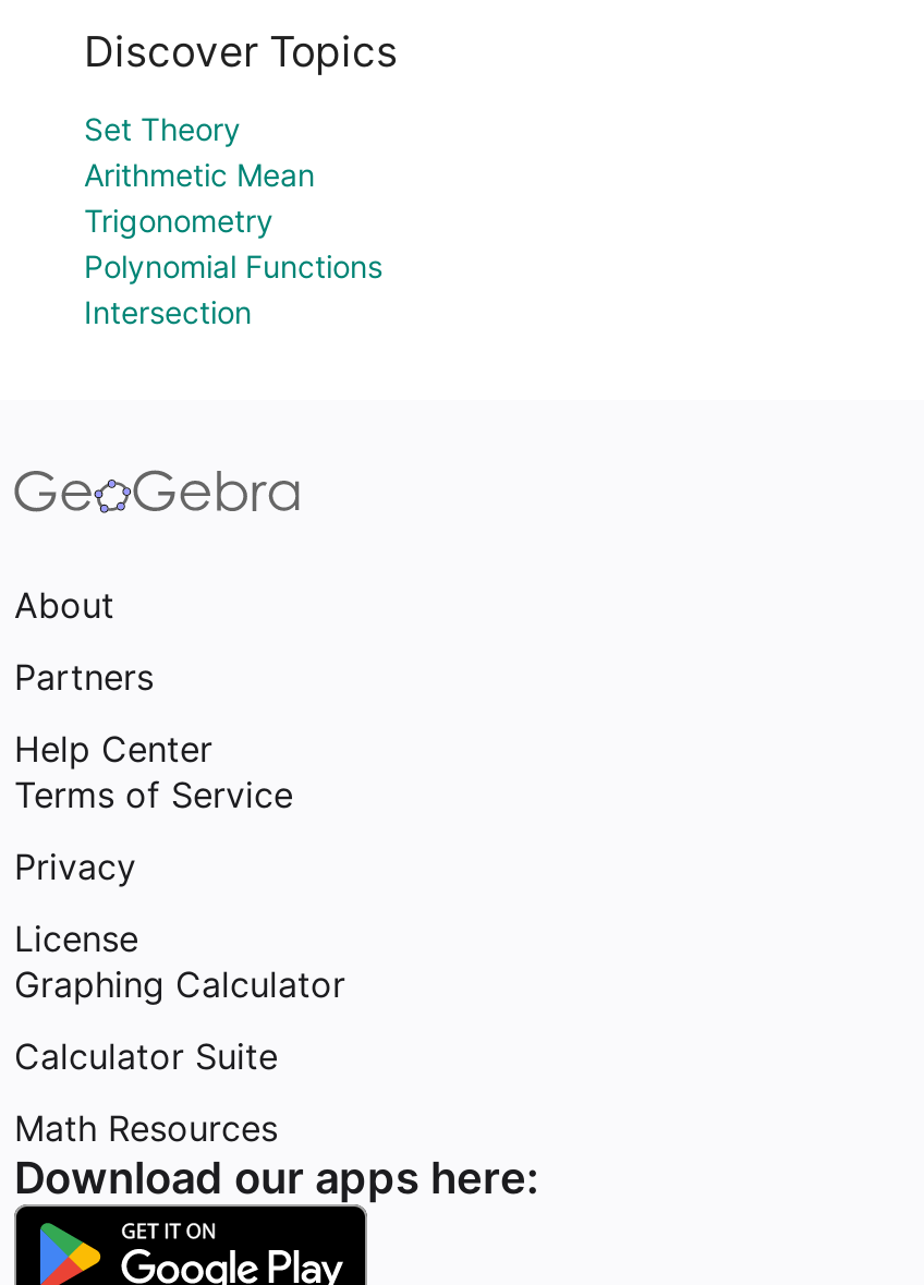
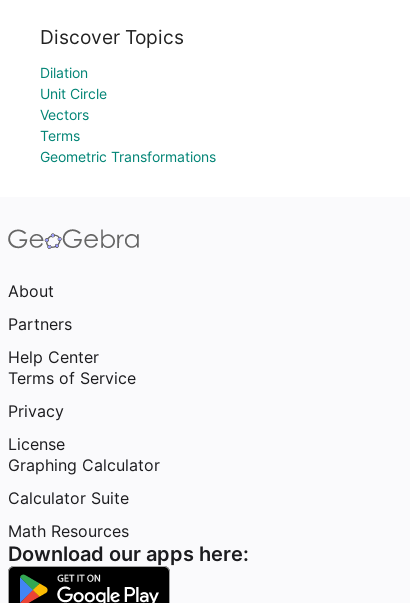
[84,110,382,330] Set Theory | Arithmetic Mean | Trigonometry | Polynomial Functions | Intersection -> [40,64,216,165] Dilation | Unit Circle | Vectors | Terms | Geometric Transformations

